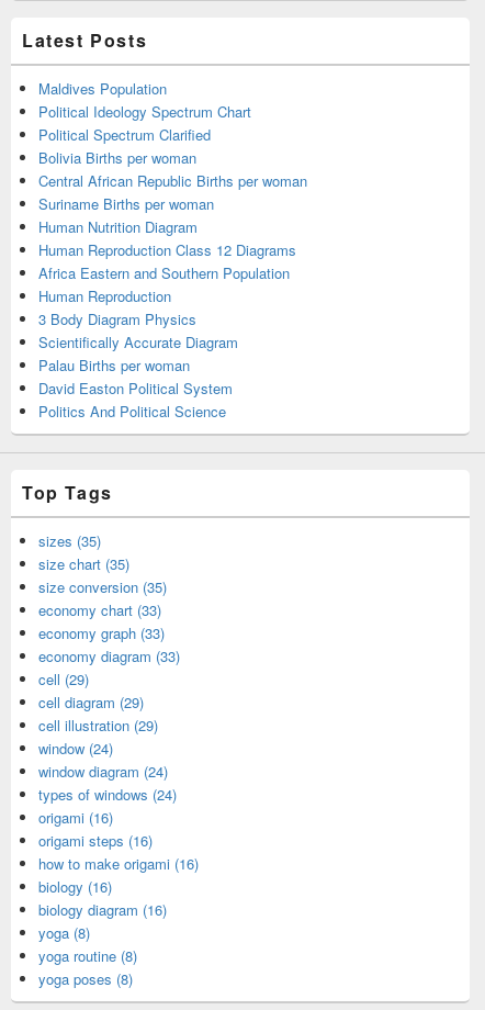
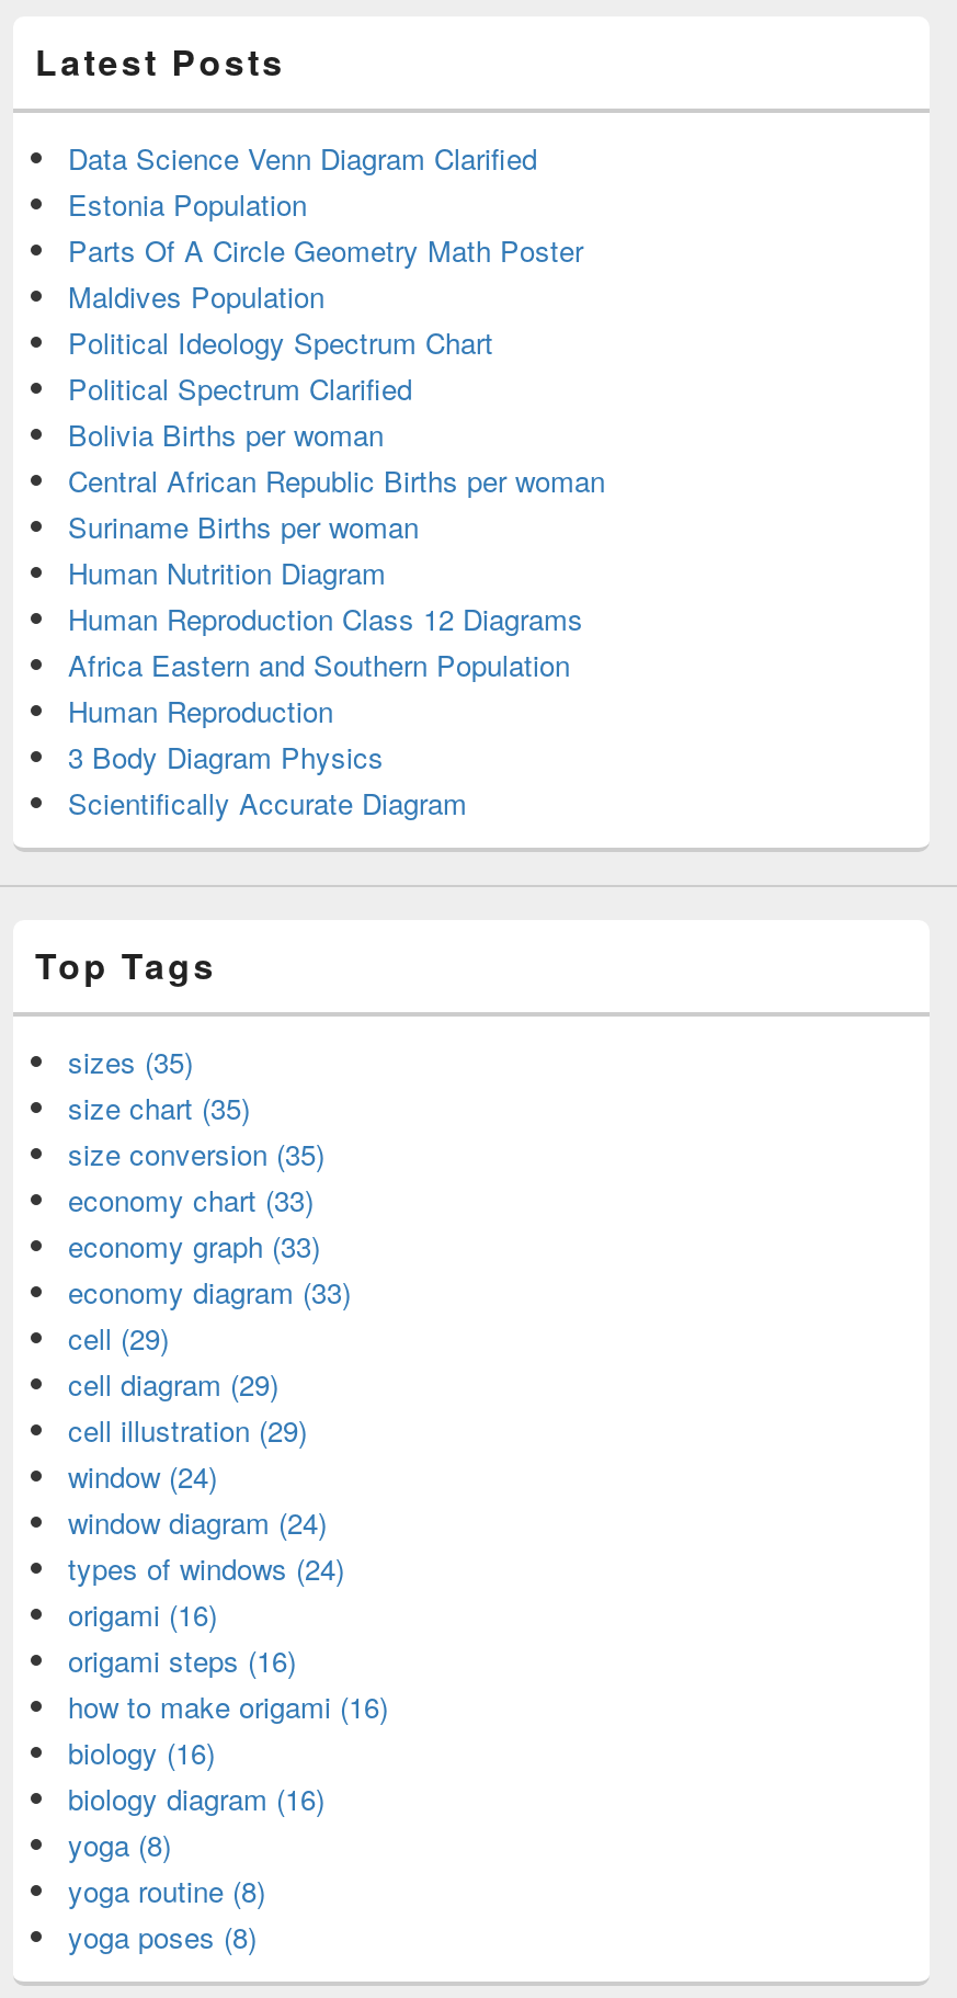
none -> [68,138,583,272] Data Science Venn Diagram Clarified | Estonia Population | Parts Of A Circle Geometry Math Poster
moved [38,77,307,352] -> [68,276,605,825]: Maldives Population | Political Ideology Spectrum Chart | Political Spectrum Clarified | ... | 3 Body Diagram Physics | Scientifically Accurate Diagram
[38,354,233,421] Palau Births per woman | David Easton Political System | Politics And Political Science -> none

